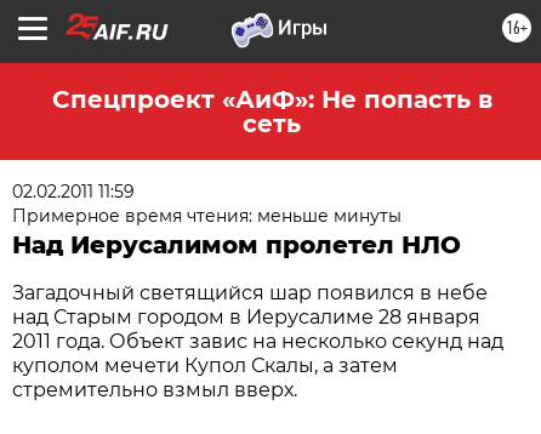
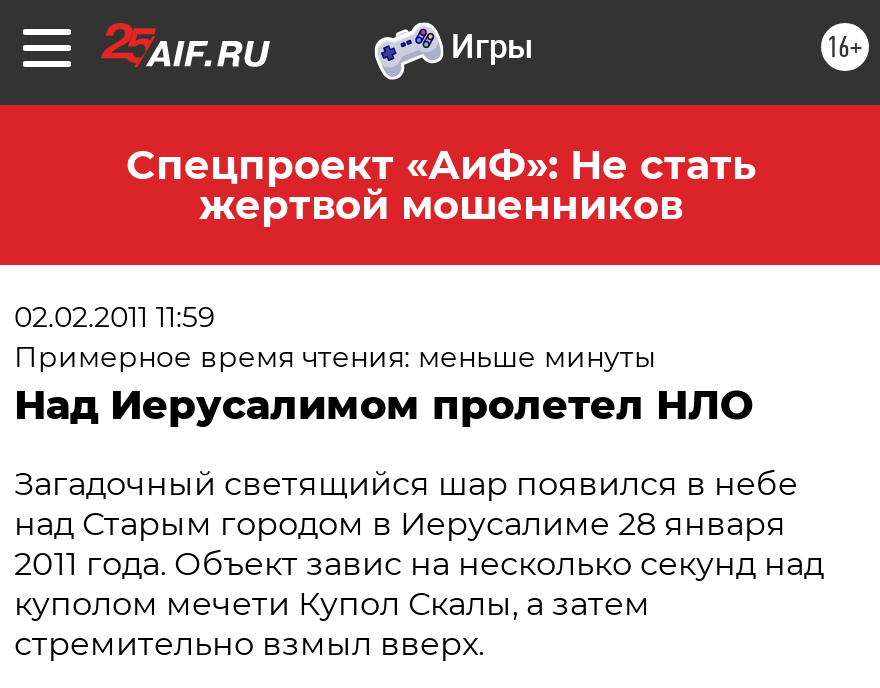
[52,85,492,138] Спецпроект «АиФ»: Не попасть в | сеть -> [126,141,756,229] Спецпроект «АиФ»: Не стать | жертвой мошенников

